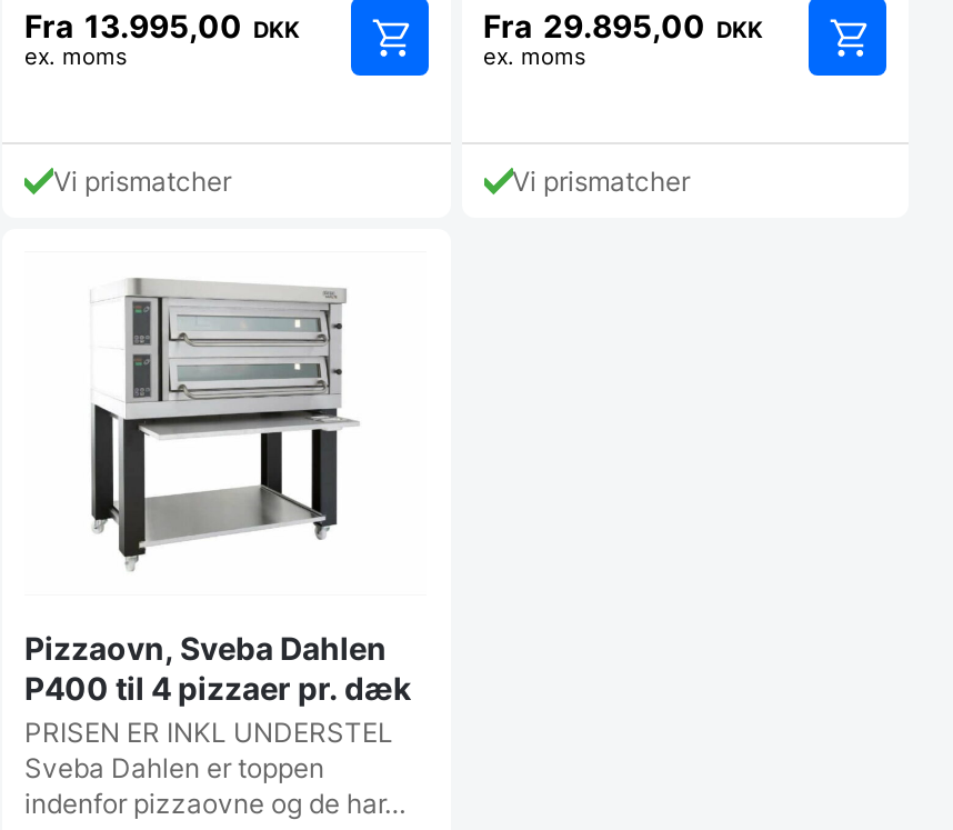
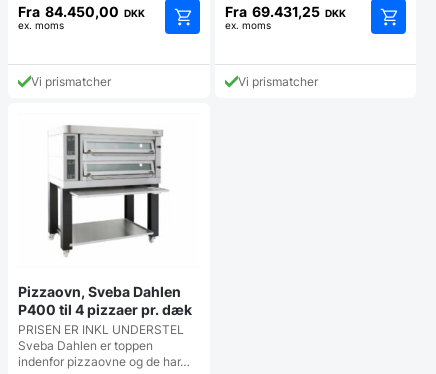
[24,8,300,46] Fra 13.995,00 DKK -> [18,3,145,20] Fra 84.450,00 DKK
[483,8,763,46] Fra 29.895,00 DKK -> [224,3,345,20] Fra 69.431,25 DKK

